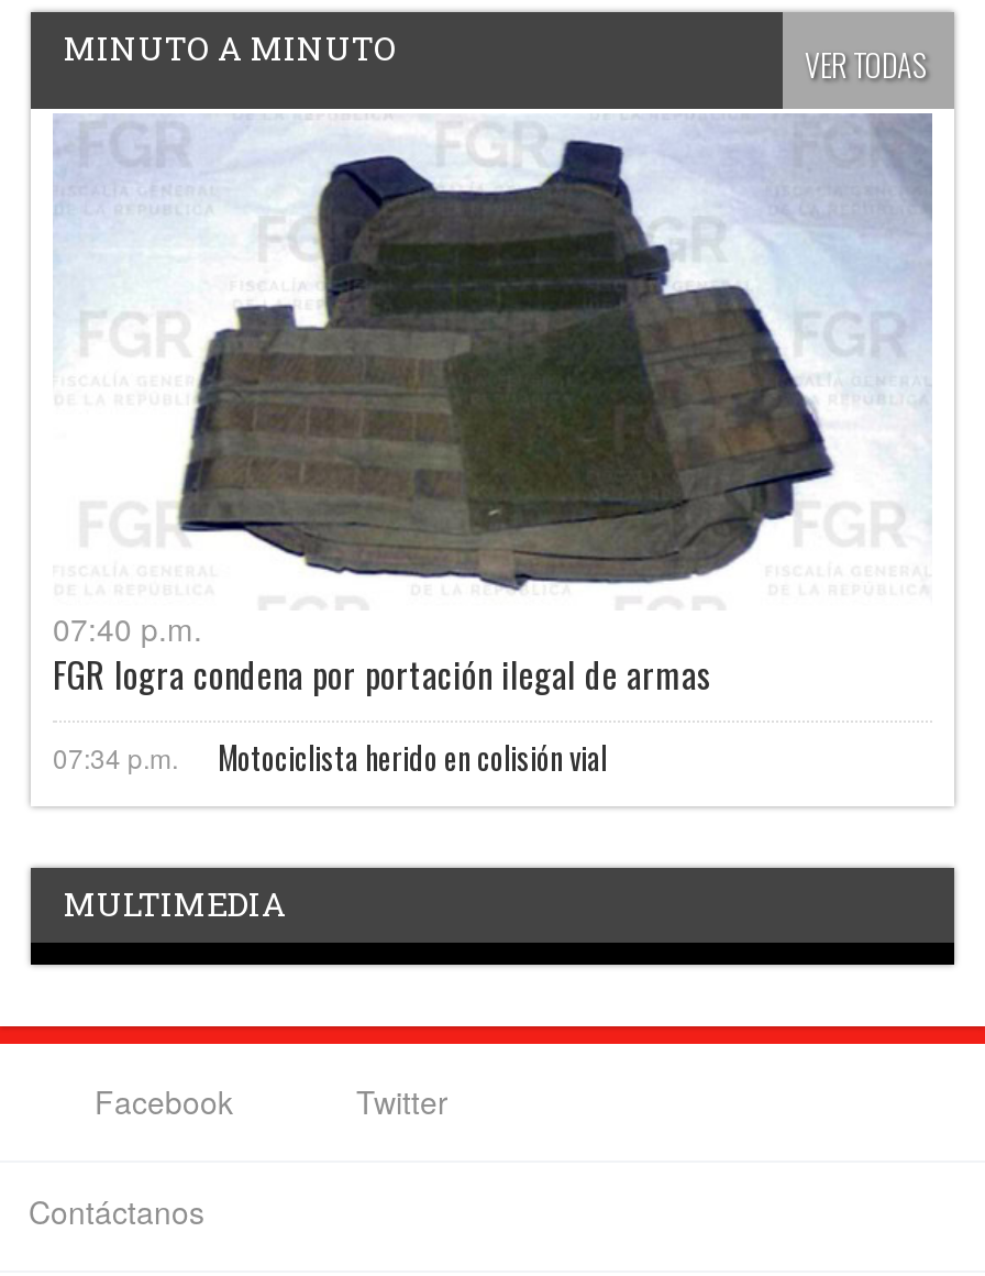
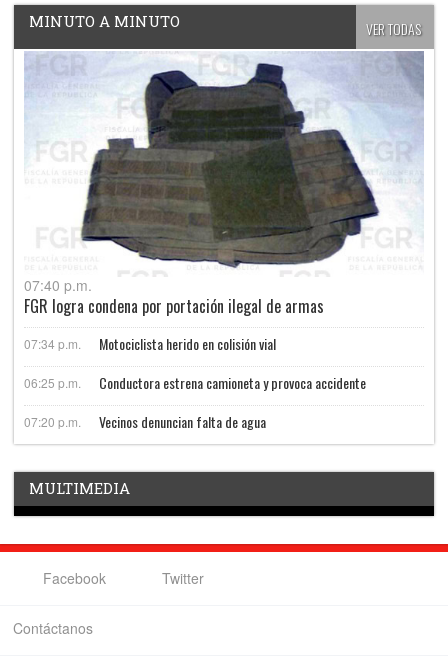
none -> [24,372,366,432] 06:25 p.m. | Conductora estrena camioneta y provoca accidente | 07:20 p.m. | Vecinos denuncian falta de agua

